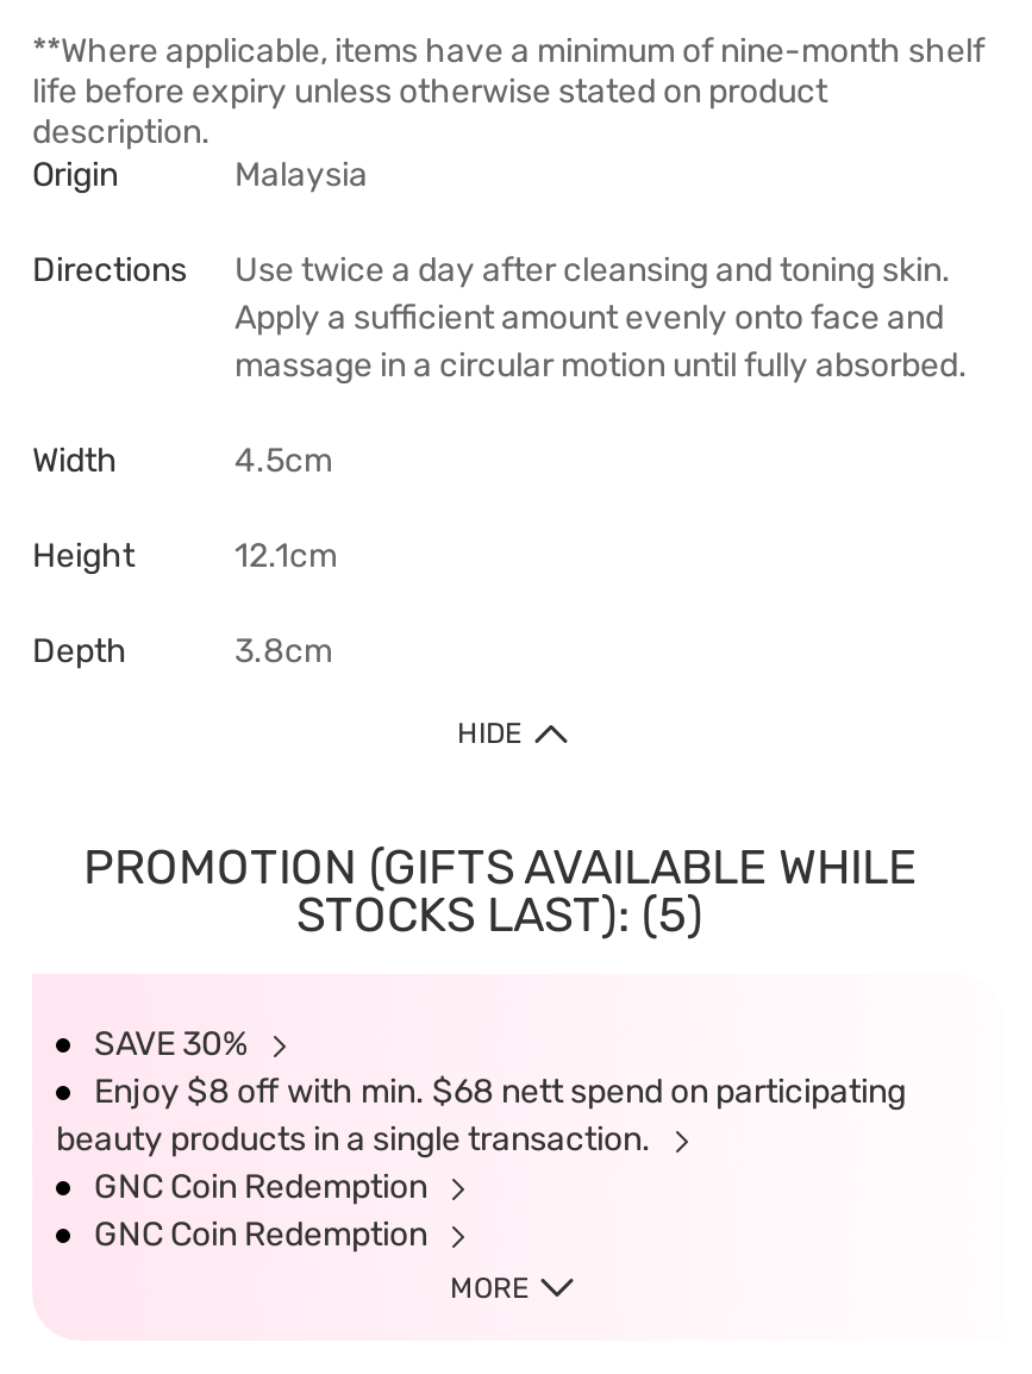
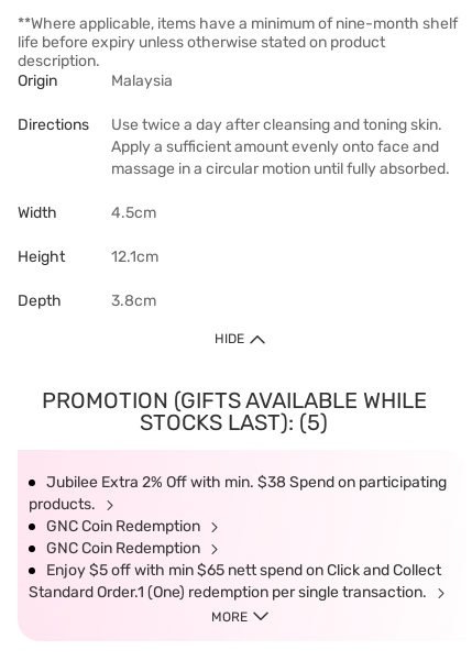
[56,1024,906,1160] SAVE 30% | Enjoy $8 off with min. $68 nett spend on participating | beauty products in a single transaction. -> [29,473,447,514] Jubilee Extra 2% Off with min. $38 Spend on participating | products.
moved [94,1167,434,1255] -> [46,517,204,558]: GNC Coin Redemption | GNC Coin Redemption
none -> [29,561,441,602] Enjoy $5 off with min $65 nett spend on Click and Collect | Standard Order.1 (One) redemption per single transaction.

